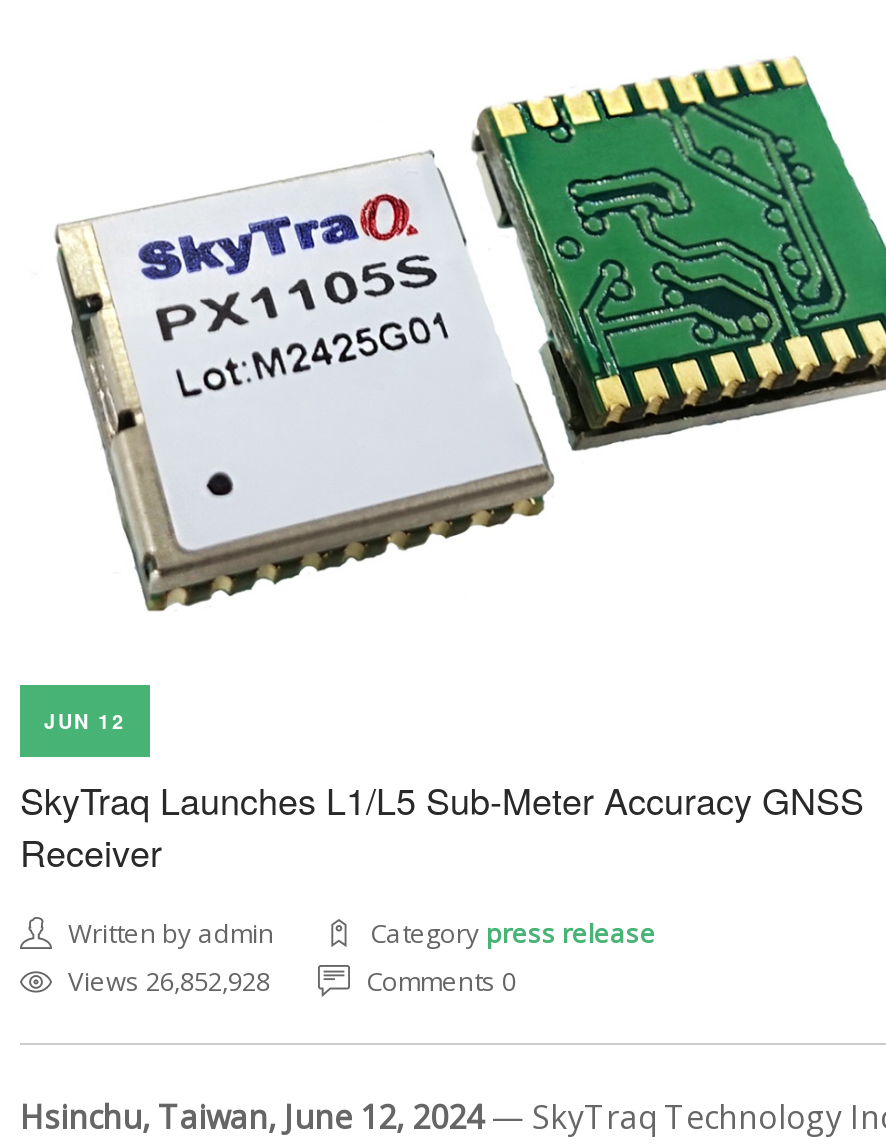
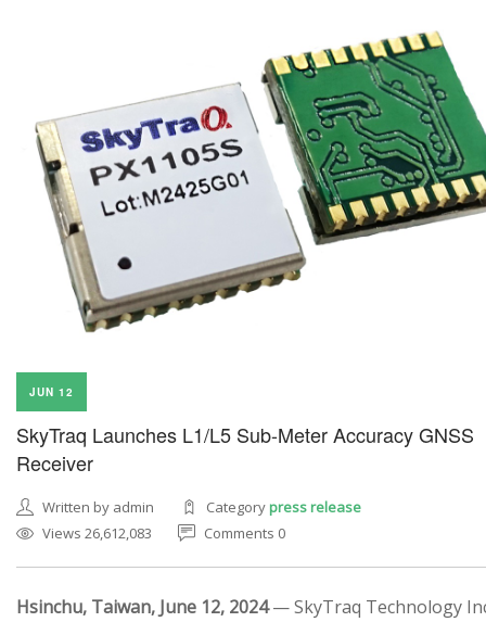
[68,964,270,1000] Views 26,852,928 -> [42,524,152,543] Views 26,612,083

